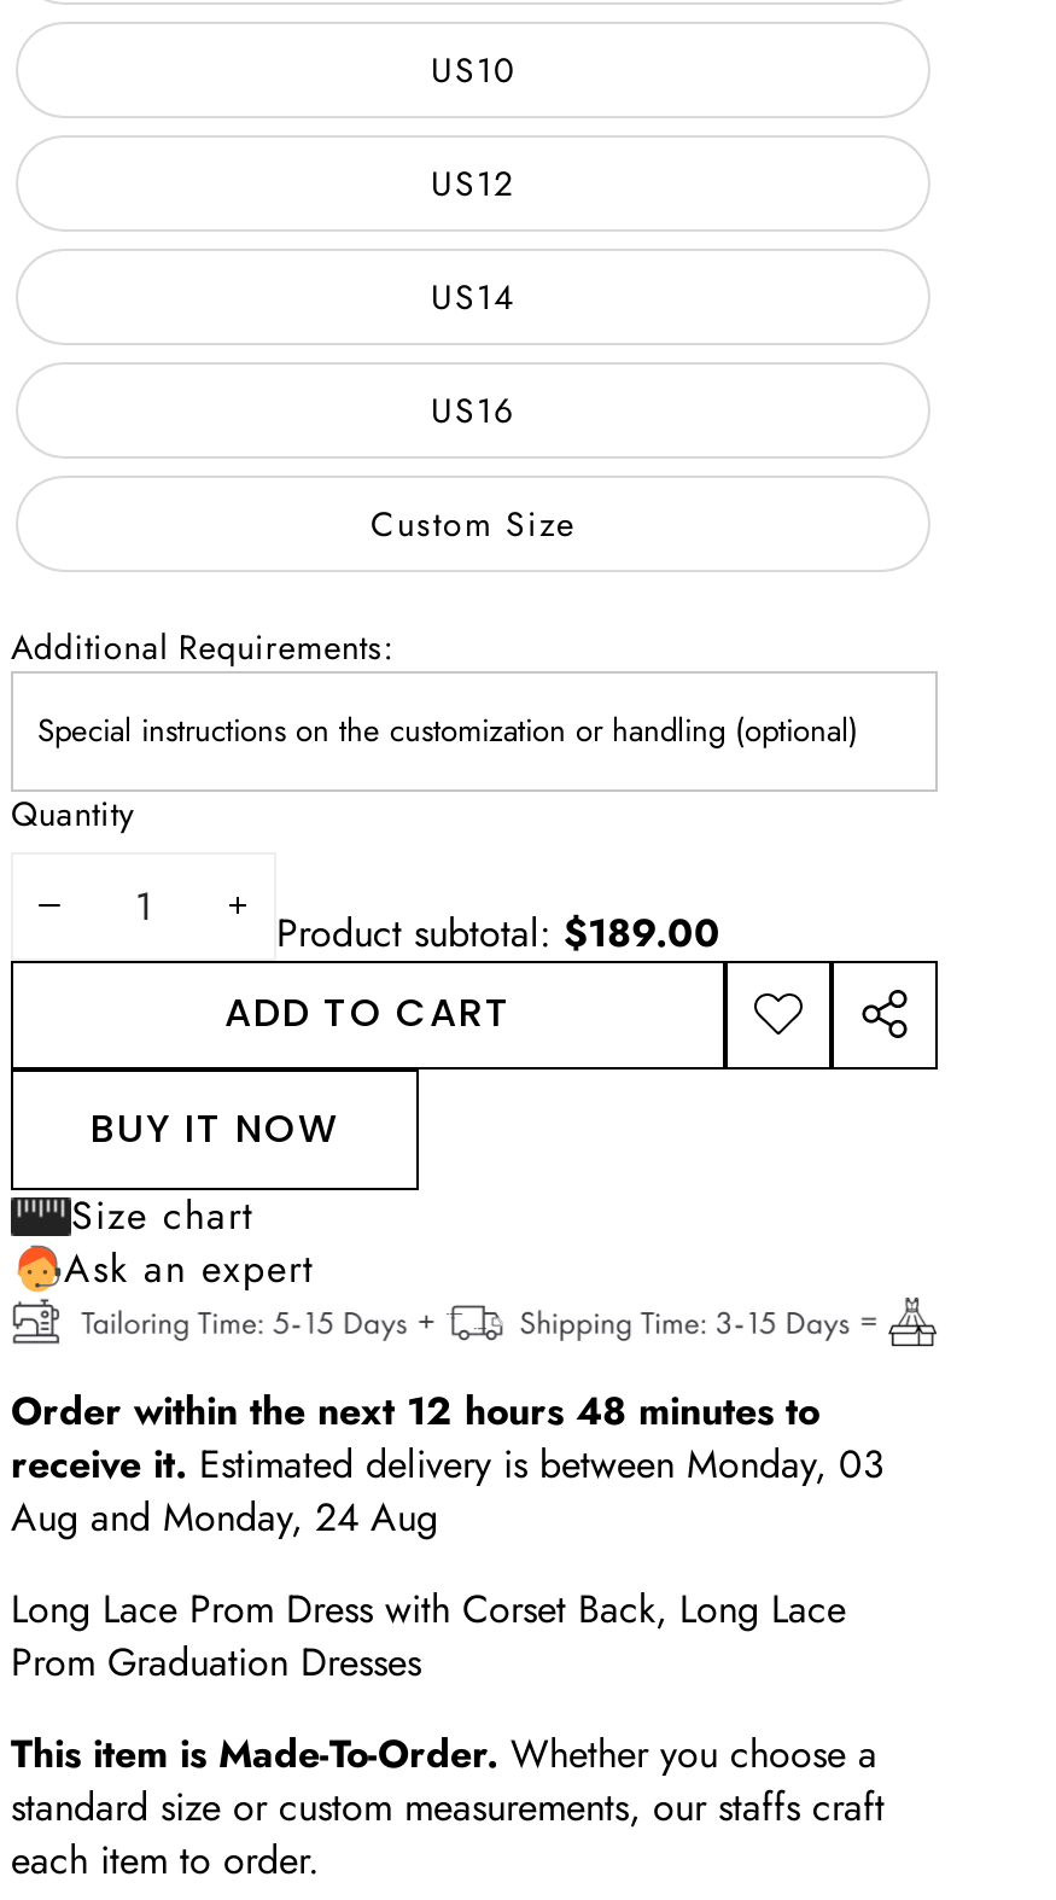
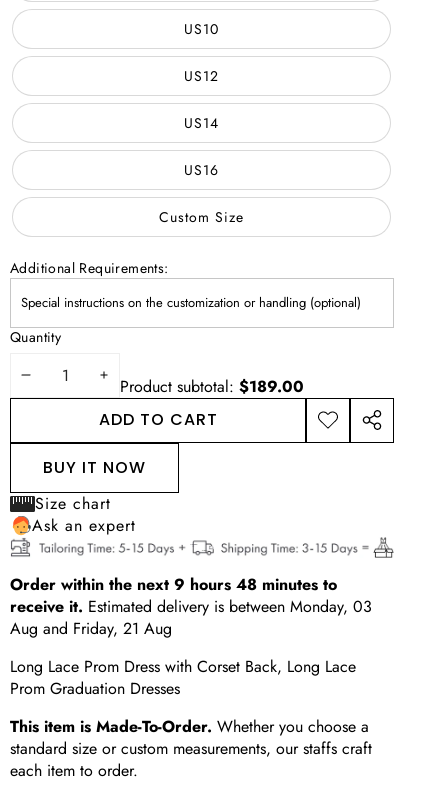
[11,1385,819,1440] Order within the next 12 hours 48 minutes to -> [10,573,337,596] Order within the next 9 hours 48 minutes to
[11,1491,438,1546] Aug and Monday, 24 Aug -> [10,617,172,640] Aug and Friday, 21 Aug

